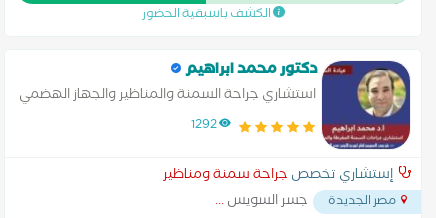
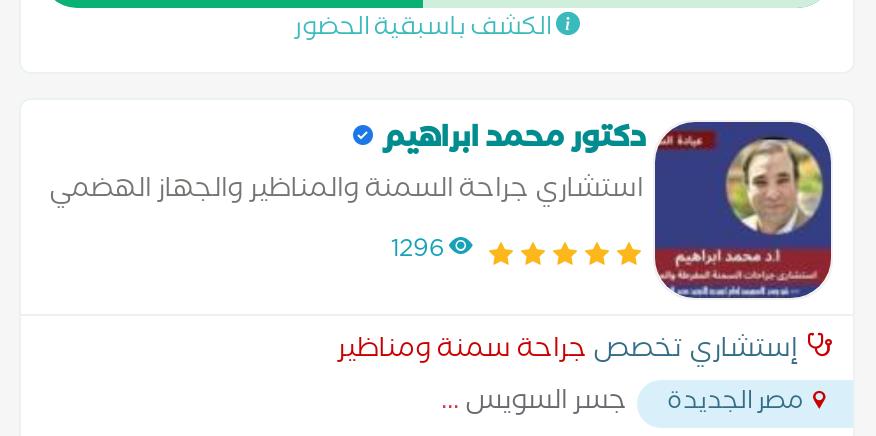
[191,115,217,138] 1292 -> [391,230,445,276] 1296

